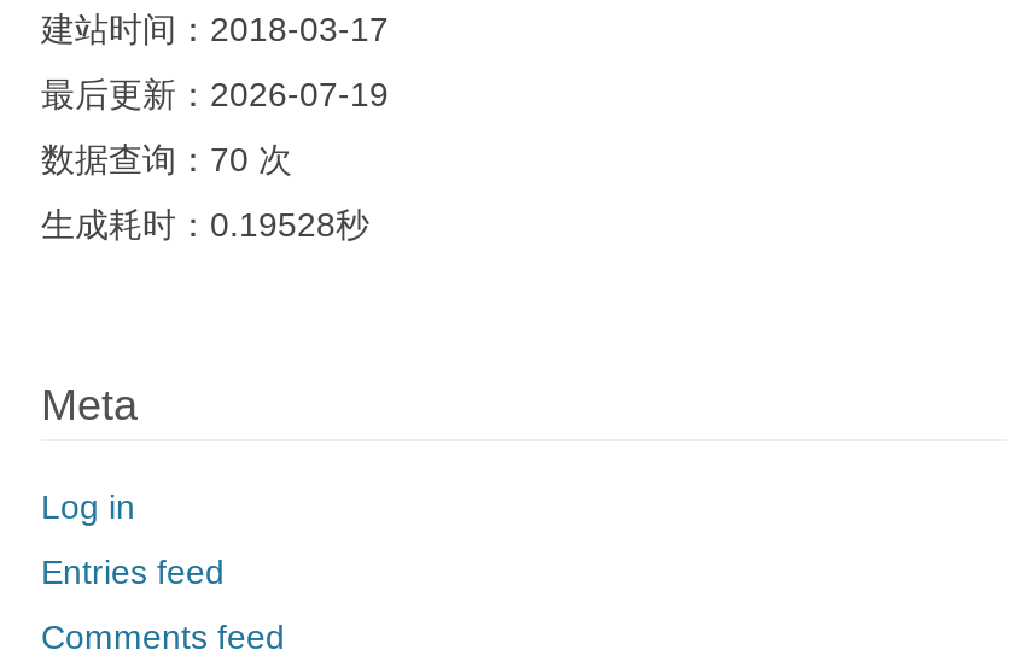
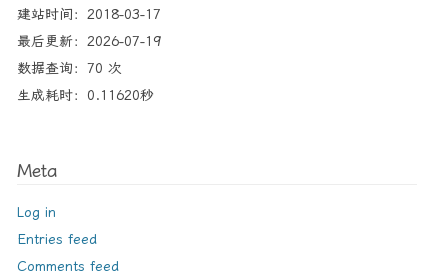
[41,208,369,244] 生成耗时：0.19528秒 -> [17,87,154,103] 生成耗时：0.11620秒

